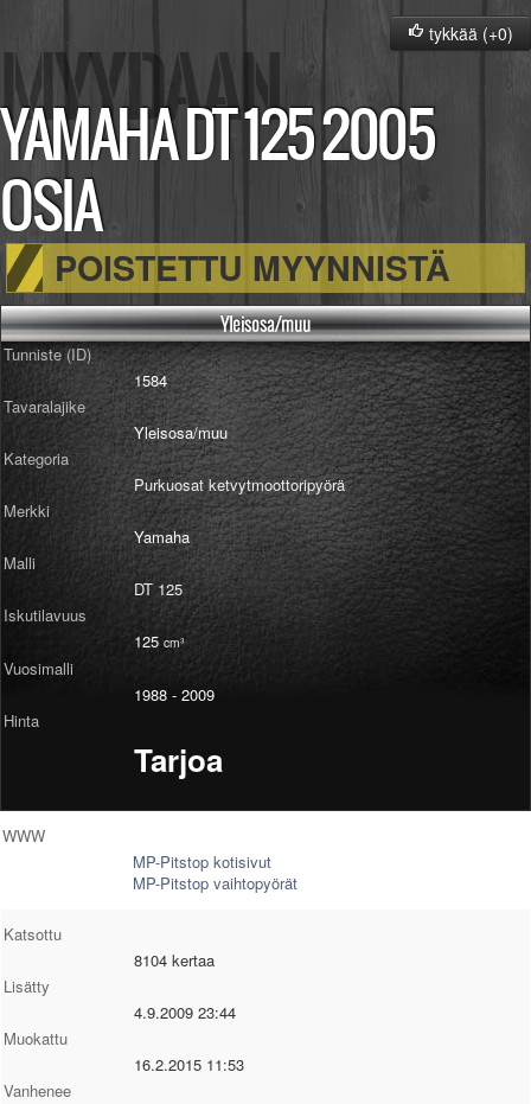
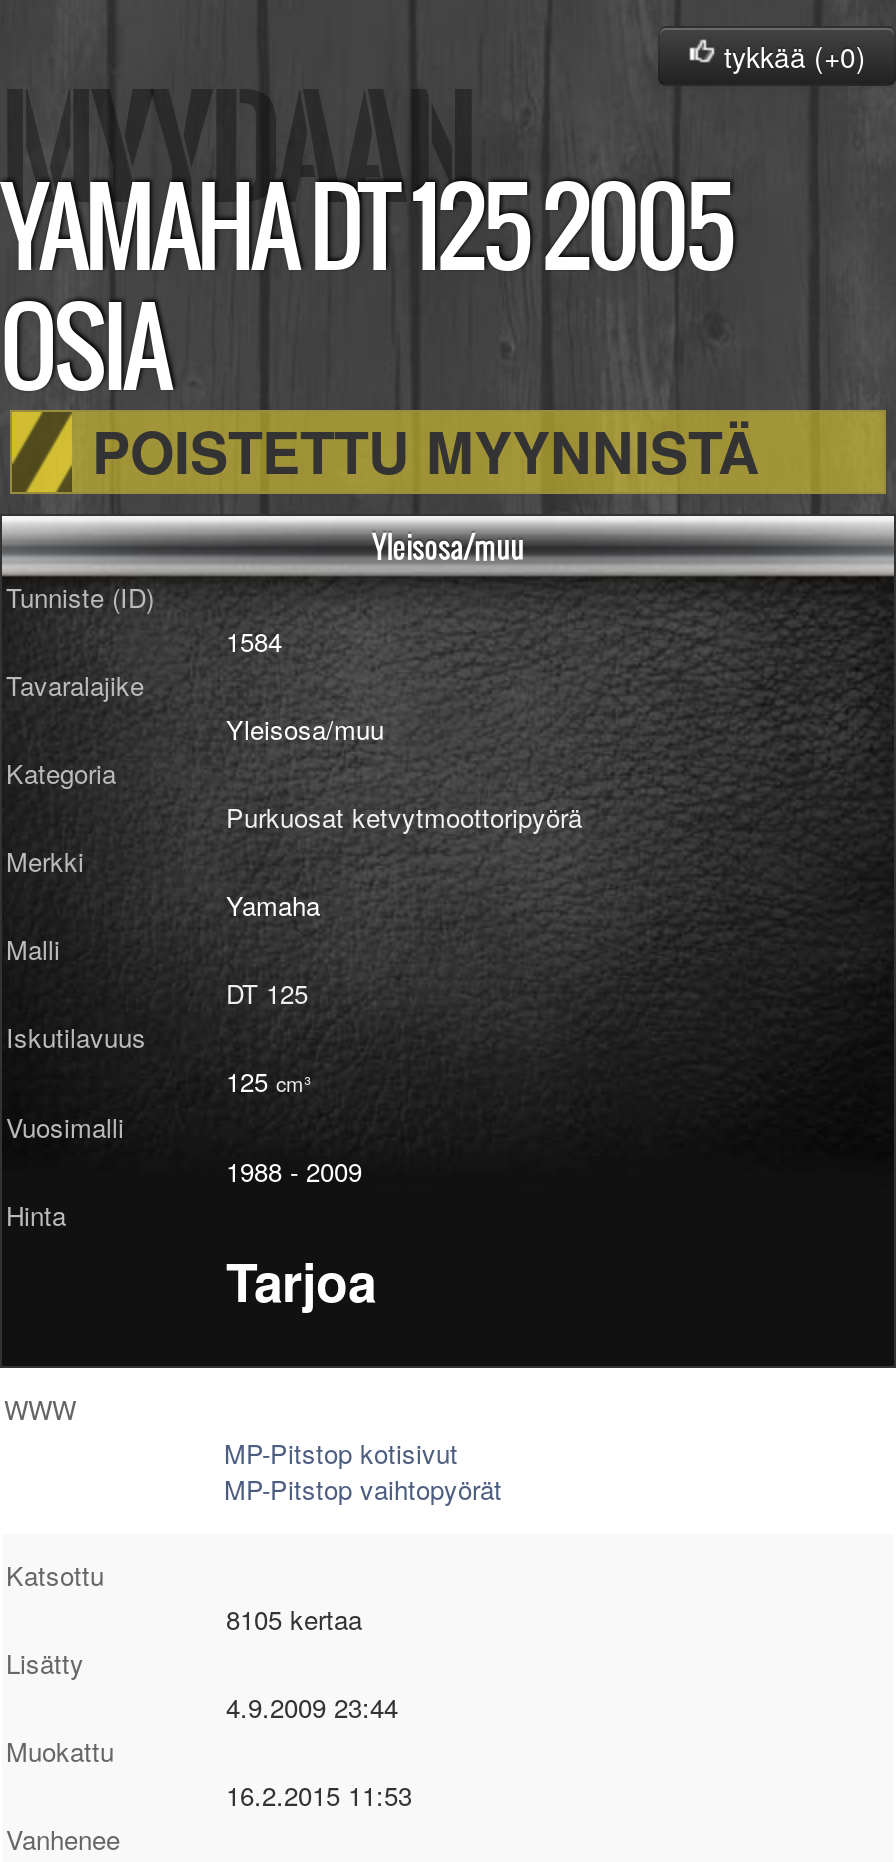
[134,949,215,971] 8104 kertaa -> [226,1600,362,1638] 8105 kertaa

